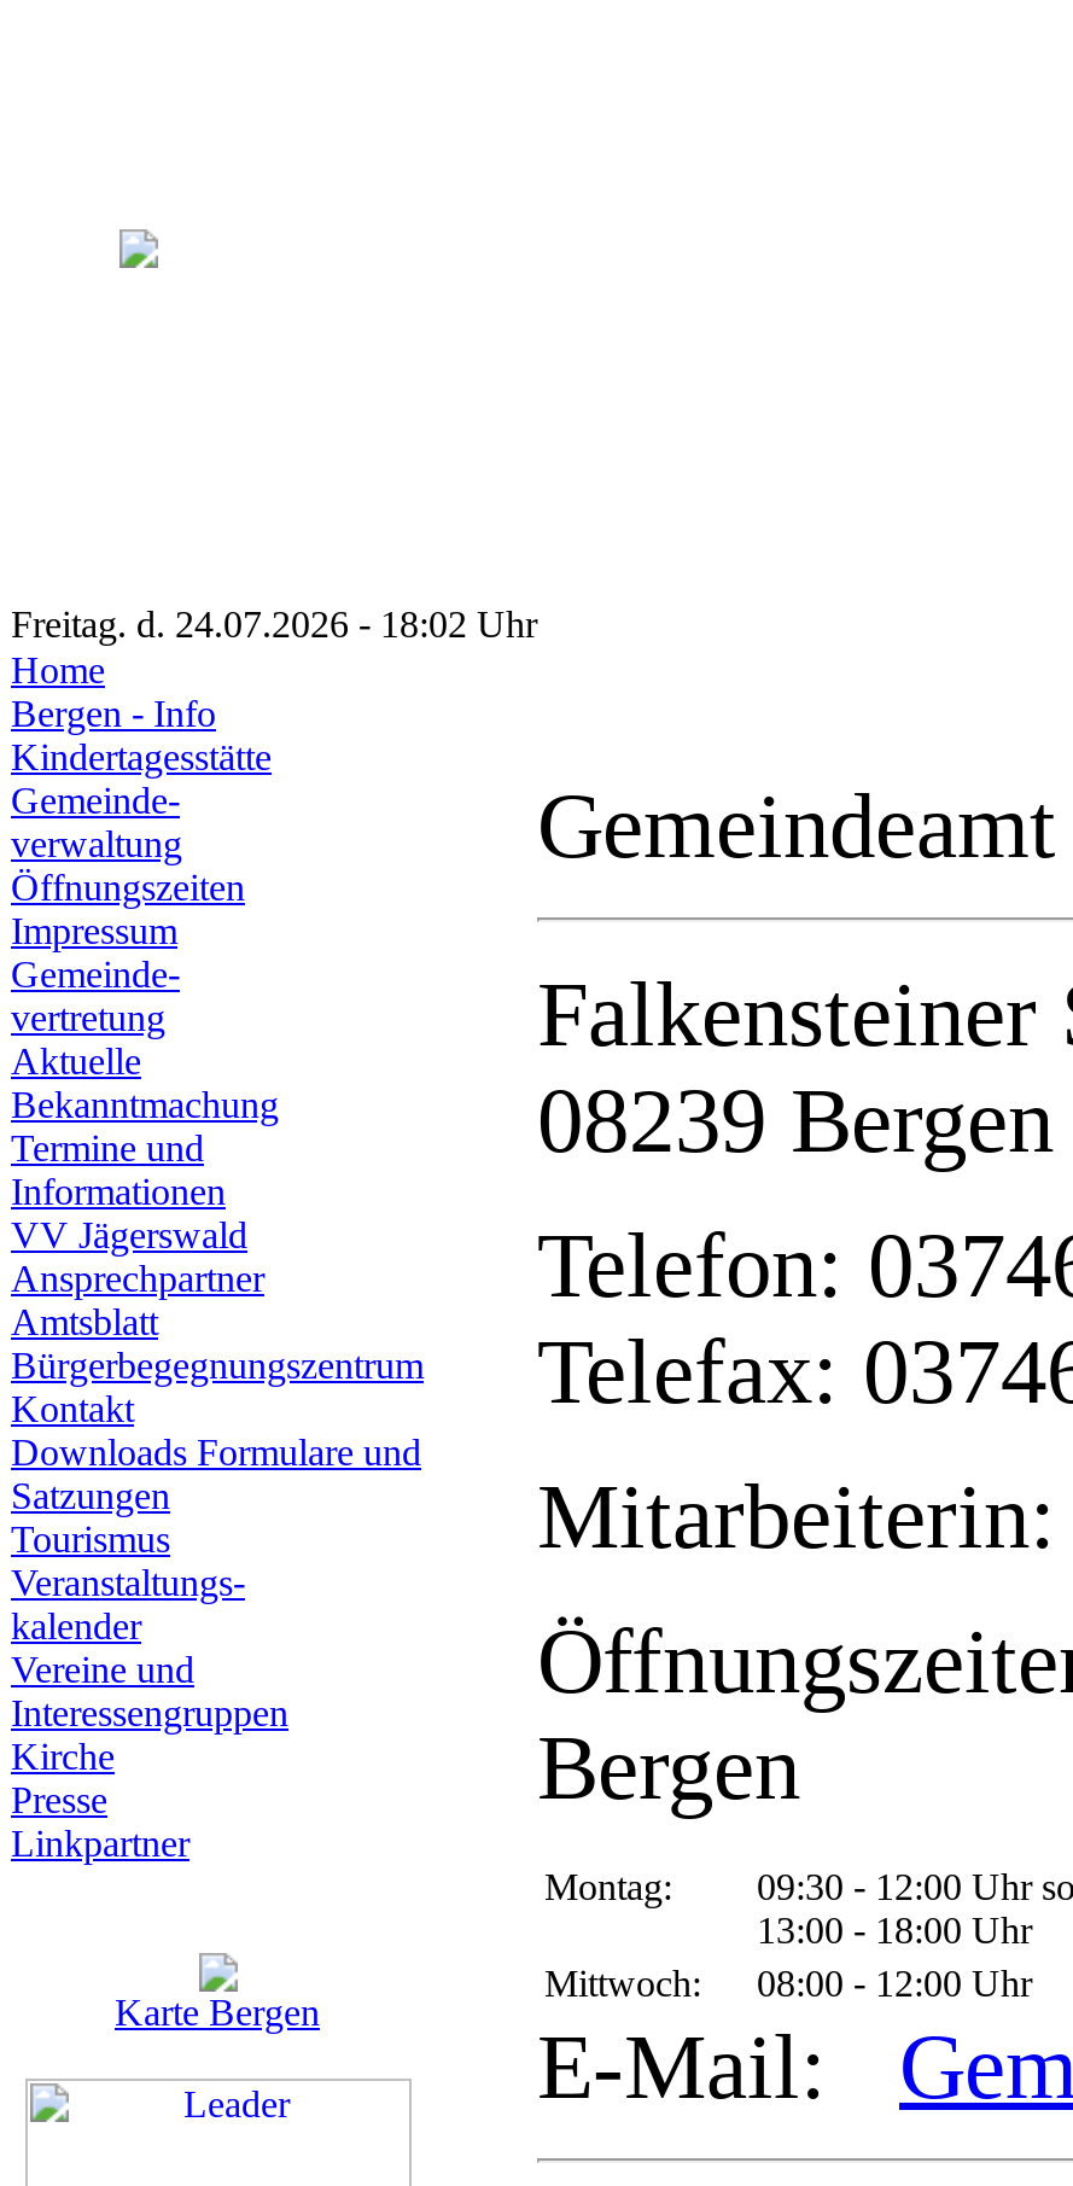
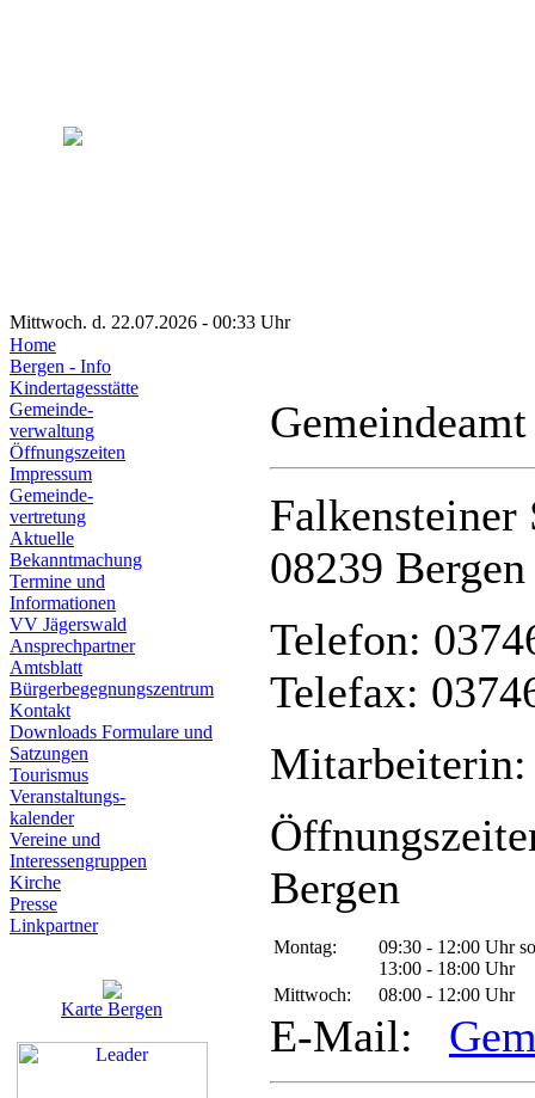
[11,604,537,645] Freitag. d. 24.07.2026 - 18:02 Uhr -> [10,312,290,332] Mittwoch. d. 22.07.2026 - 00:33 Uhr

